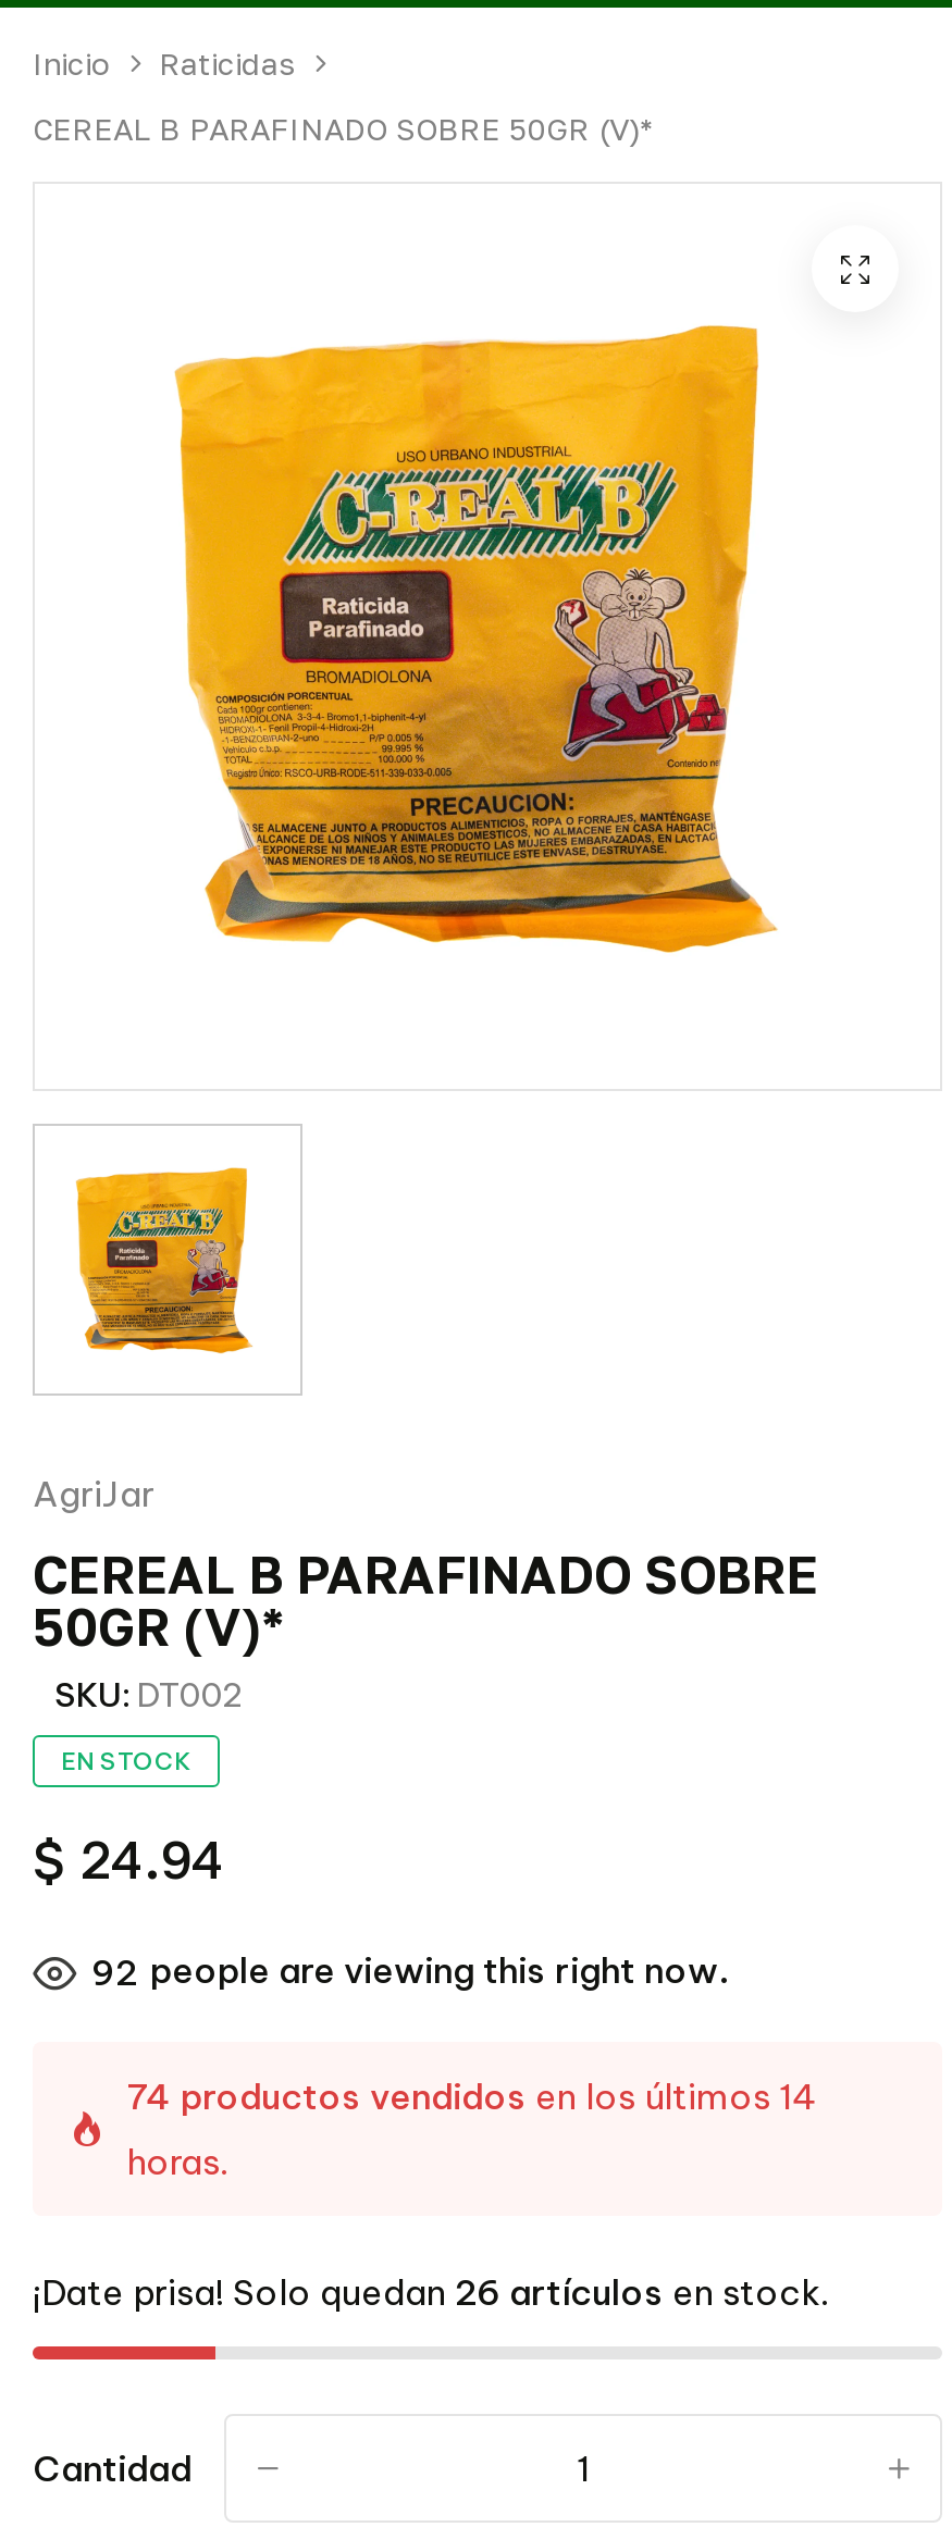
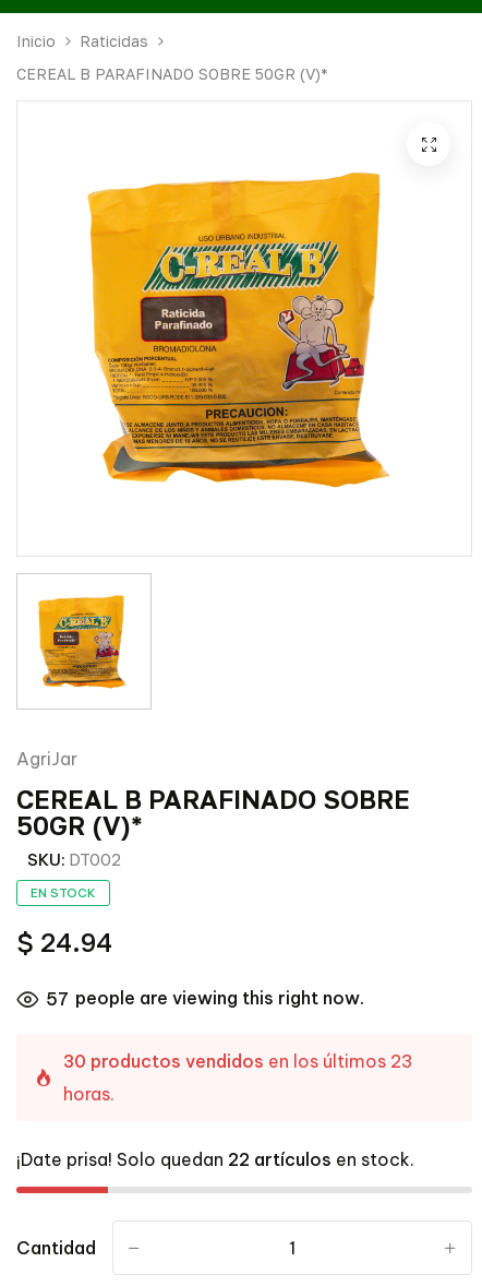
[91,1948,727,1994] 92 people are viewing this right now. -> [46,987,364,1010] 57 people are viewing this right now.
[126,2074,818,2118] 74 productos vendidos en los últimos 14 -> [63,1050,413,1072] 30 productos vendidos en los últimos 23
[33,2270,829,2314] ¡Date prisa! Solo quedan 26 artículos en stock. -> [16,1148,414,1170] ¡Date prisa! Solo quedan 22 artículos en stock.

